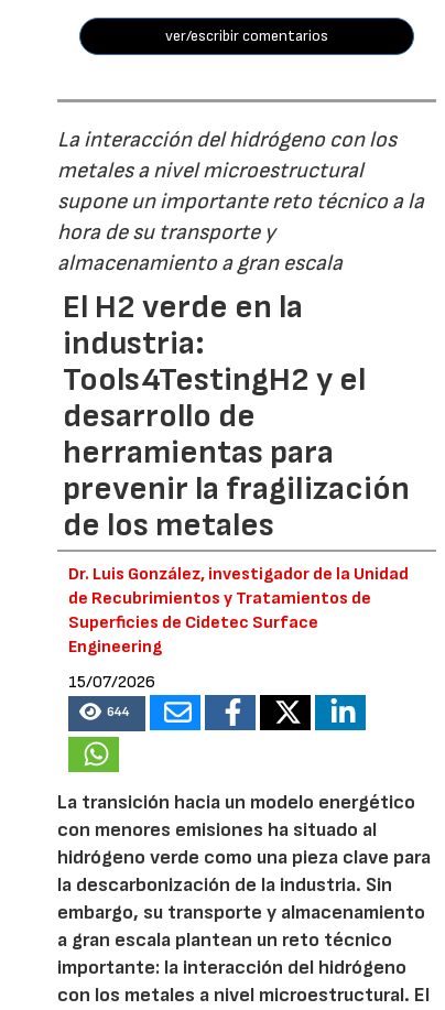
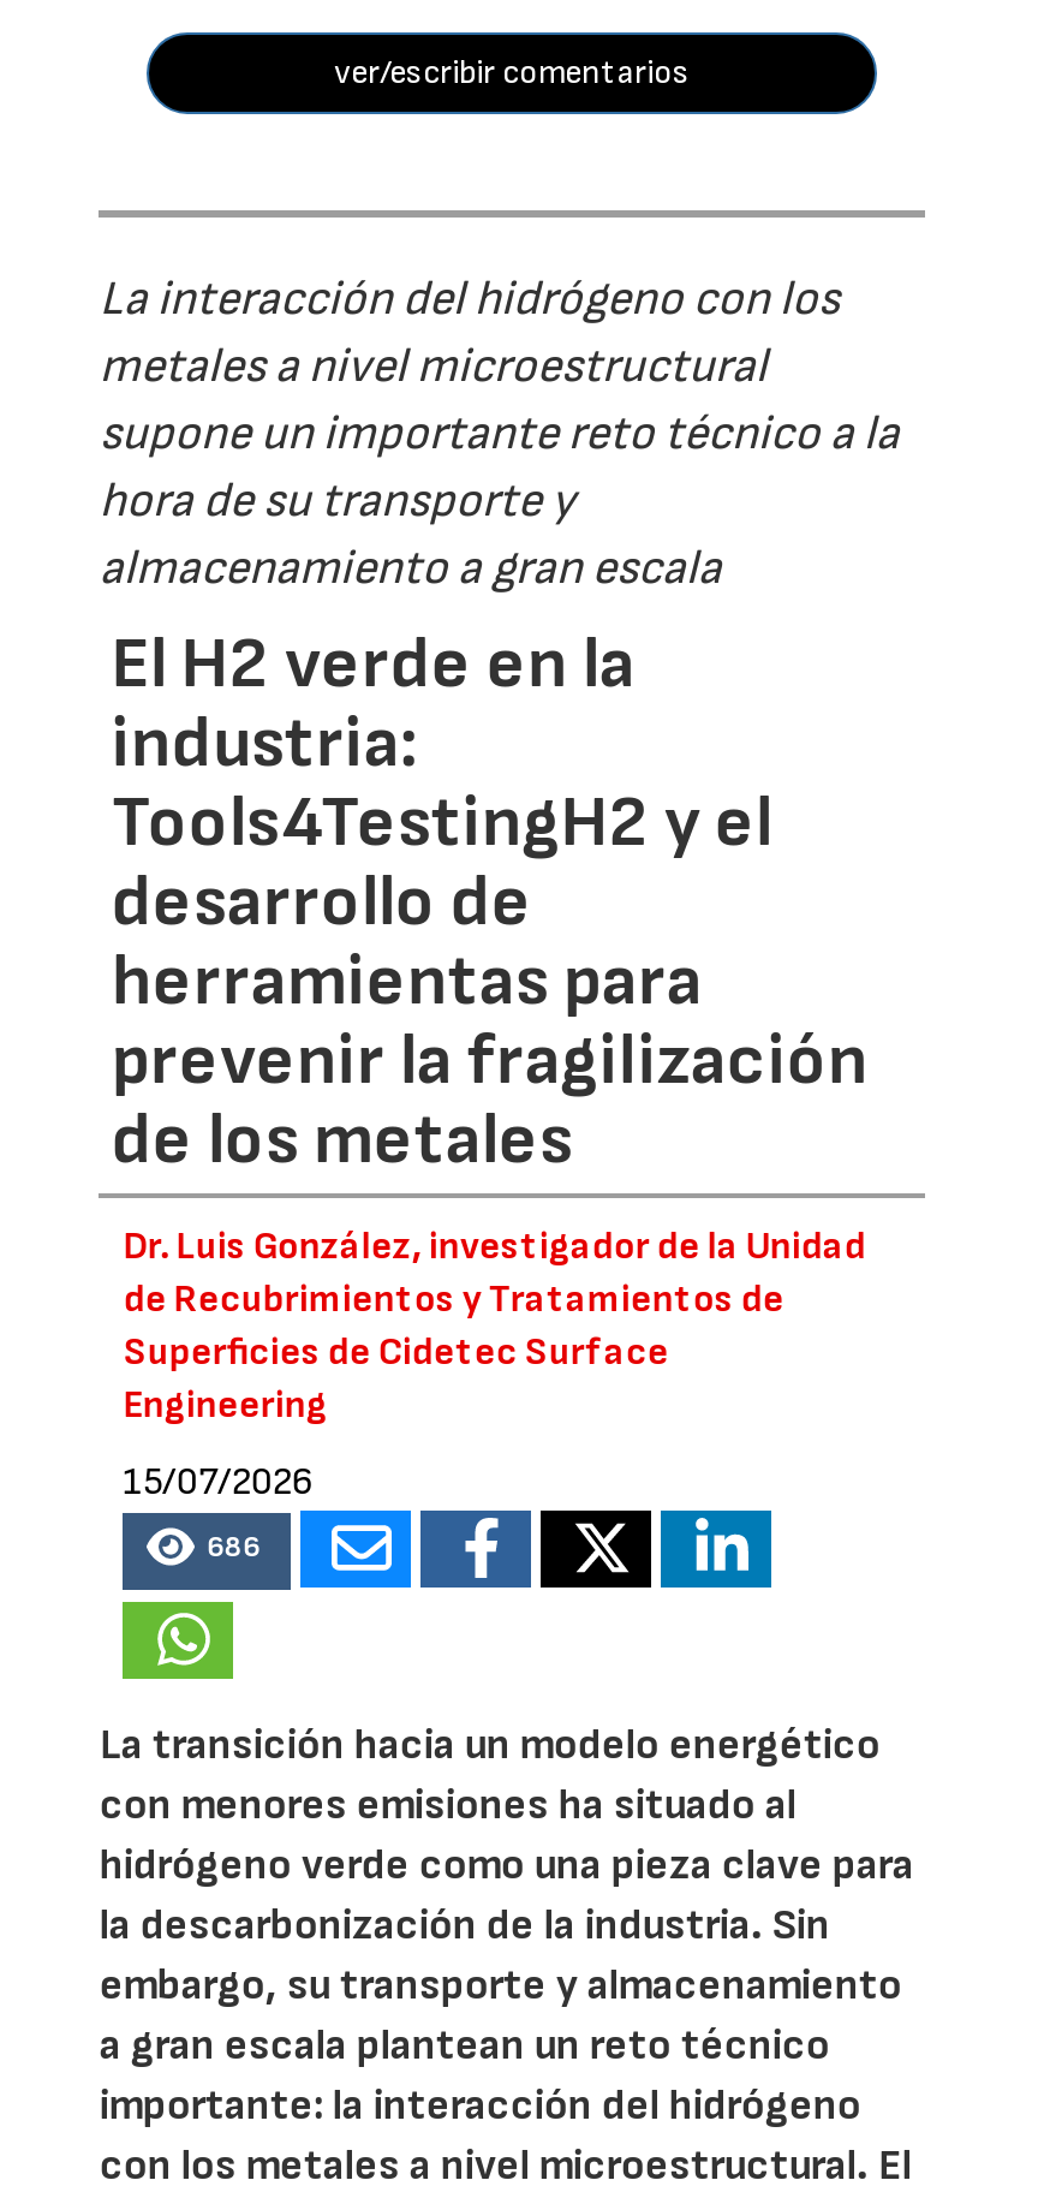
[107,704,130,720] 644 -> [208,1530,260,1566] 686

